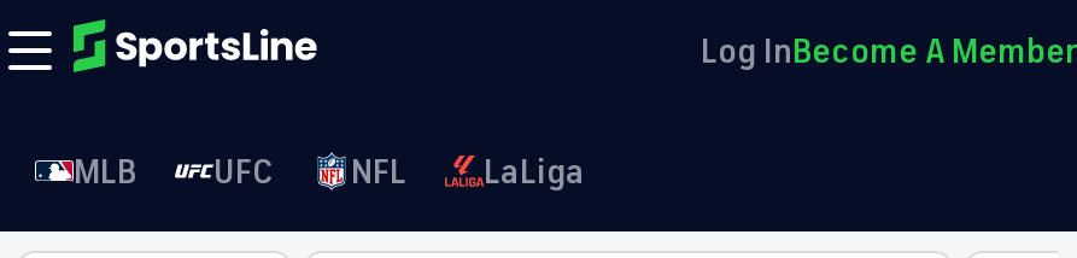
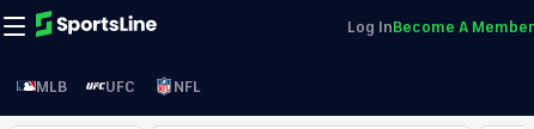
[484,151,585,192] LaLiga -> none

